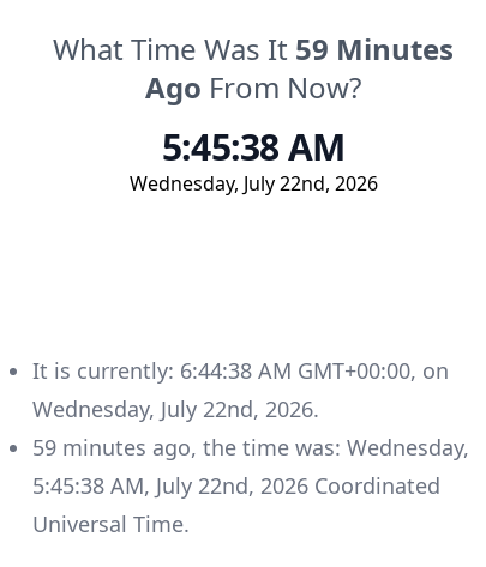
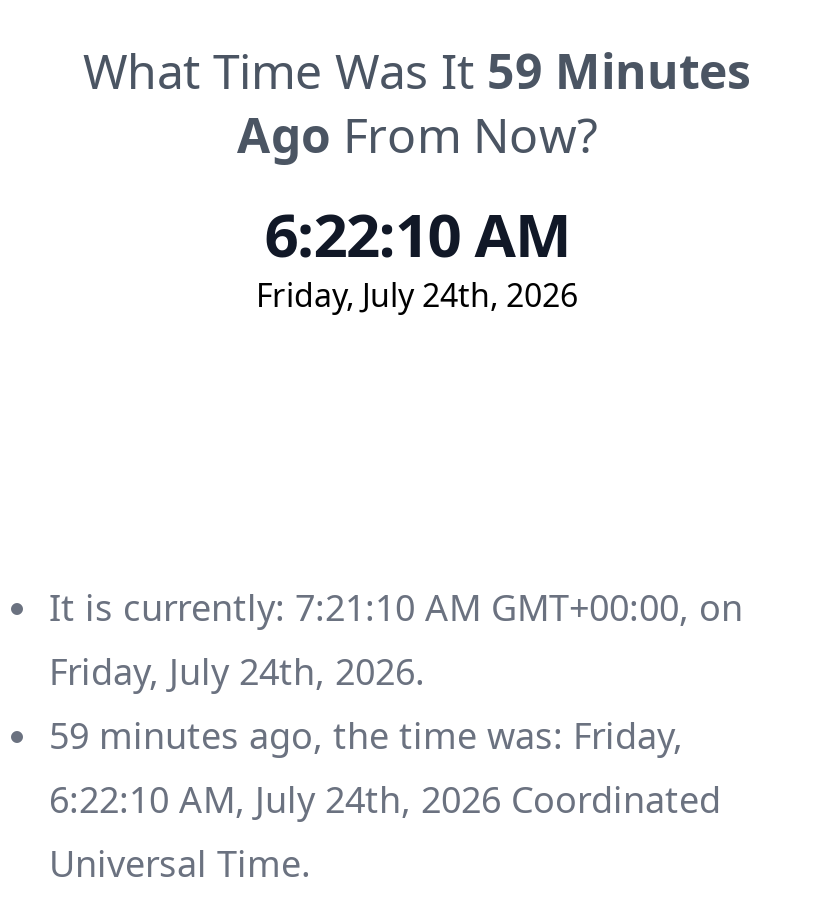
[162,122,345,171] 5:45:38 AM -> [265,193,569,275] 6:22:10 AM
[129,170,377,197] Wednesday, July 22nd, 2026 -> [256,273,578,317] Friday, July 24th, 2026
[32,356,449,385] It is currently: 6:44:38 AM GMT+00:00, on -> [49,583,743,631] It is currently: 7:21:10 AM GMT+00:00, on
[32,394,319,423] Wednesday, July 22nd, 2026. -> [49,647,425,695] Friday, July 24th, 2026.
[32,433,469,462] 59 minutes ago, the time was: Wednesday, -> [49,711,683,759] 59 minutes ago, the time was: Friday,
[32,471,440,500] 5:45:38 AM, July 22nd, 2026 Coordinated -> [49,775,721,823] 6:22:10 AM, July 24th, 2026 Coordinated

